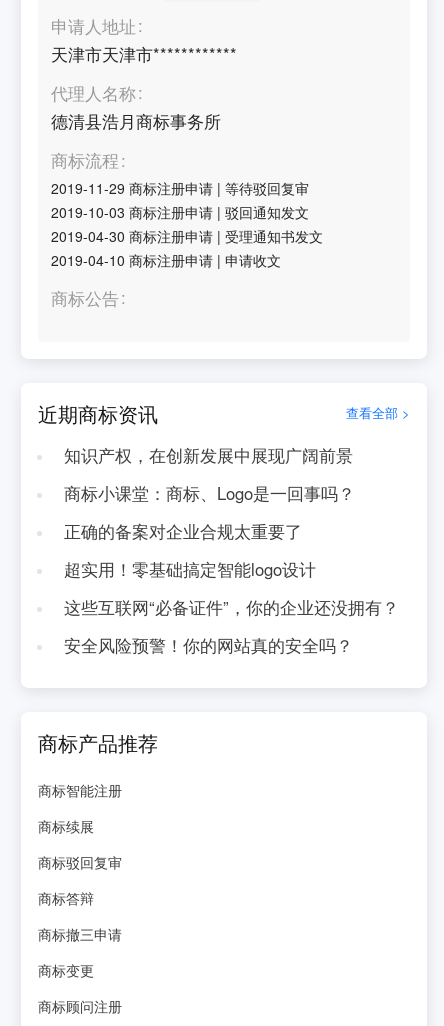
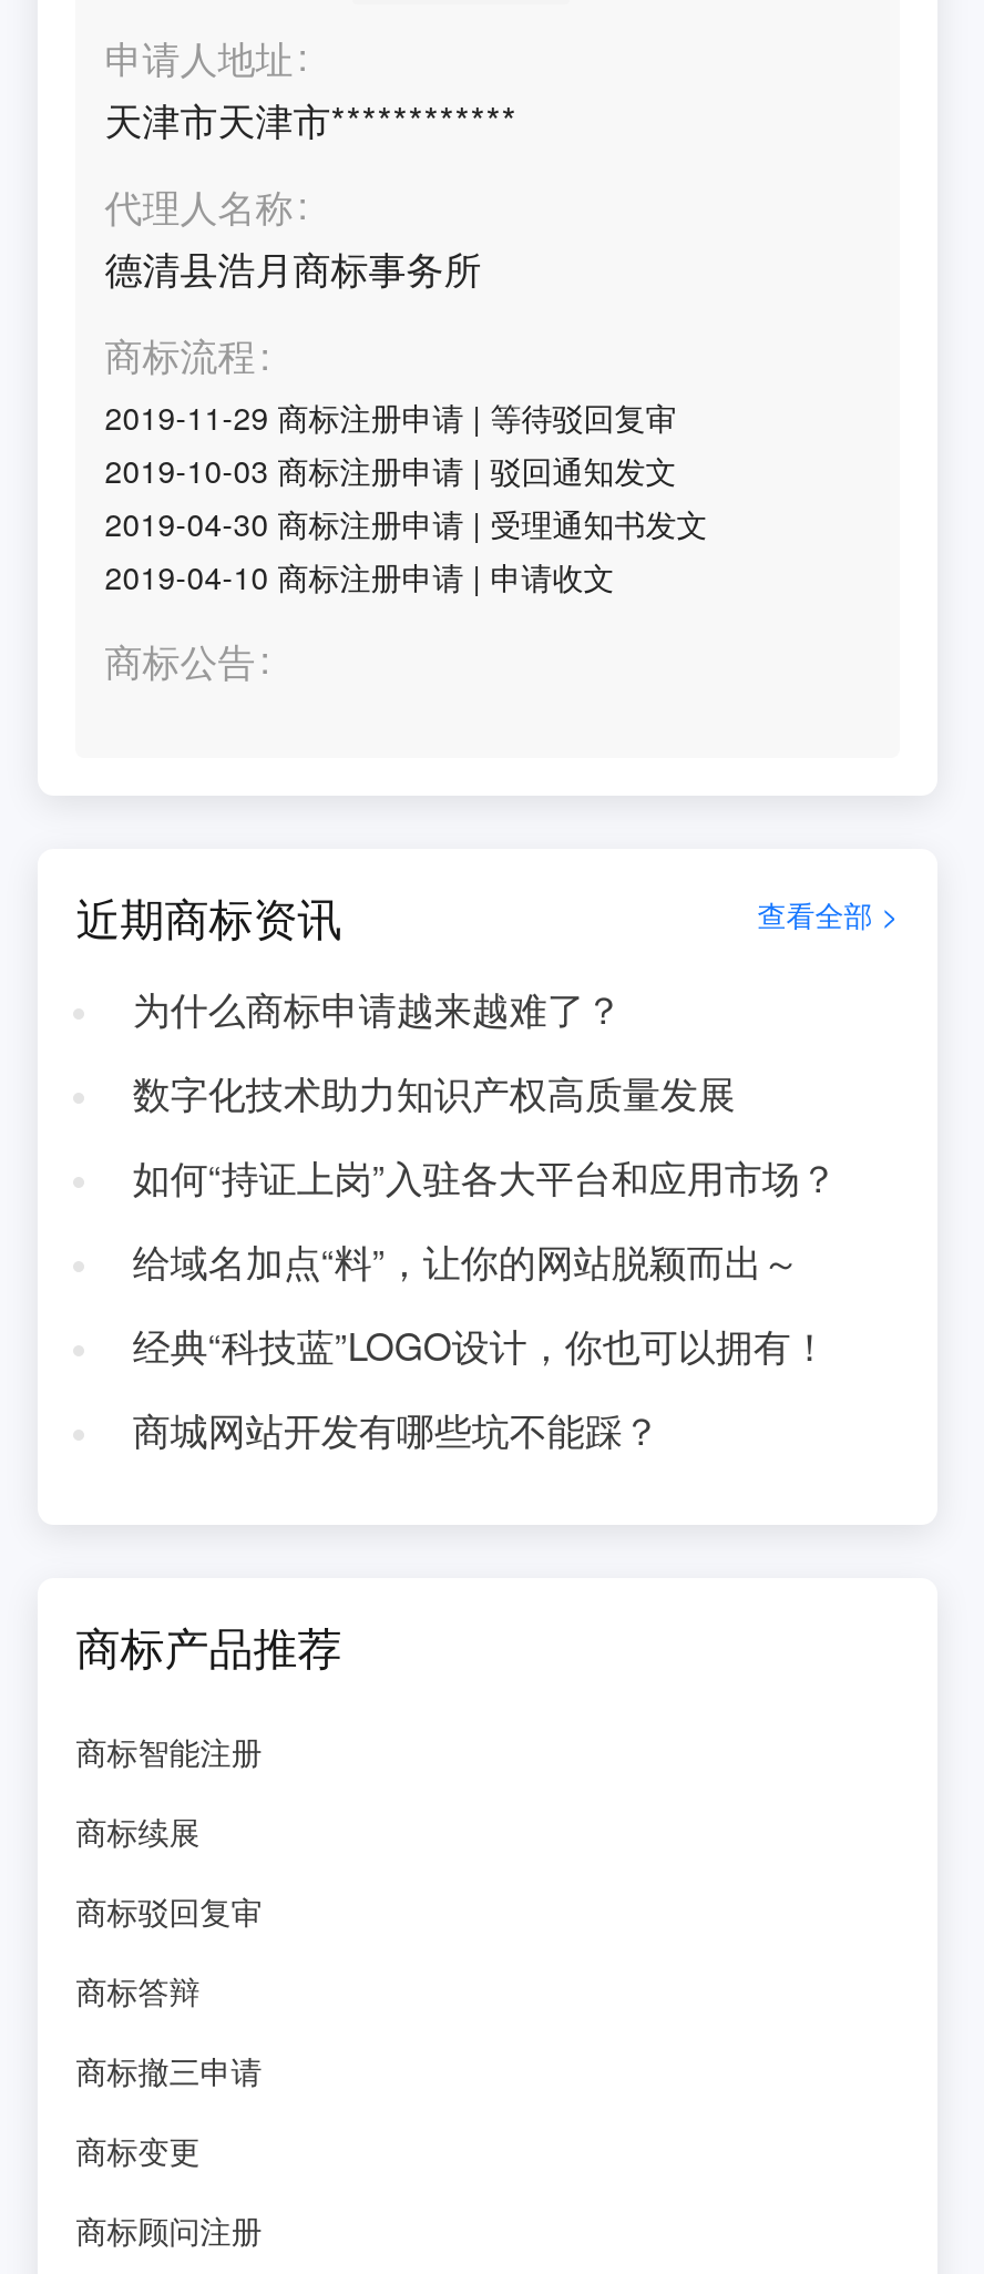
[64,443,353,467] 知识产权，在创新发展中展现广阔前景 -> [133,982,622,1035] 为什么商标申请越来越难了？
[64,481,355,505] 商标小课堂：商标、Logo是一回事吗？ -> [133,1066,735,1119] 数字化技术助力知识产权高质量发展
[64,519,302,543] 正确的备案对企业合规太重要了 -> [133,1150,837,1203] 如何“持证上岗”入驻各大平台和应用市场？
[64,557,316,581] 超实用！零基础搞定智能logo设计 -> [133,1235,800,1288] 给域名加点“料”，让你的网站脱颖而出～
[64,595,399,619] 这些互联网“必备证件”，你的企业还没拥有？ -> [133,1319,828,1372] 经典“科技蓝”LOGO设计，你也可以拥有！
[64,633,353,657] 安全风险预警！你的网站真的安全吗？ -> [133,1403,660,1456] 商城网站开发有哪些坑不能踩？

